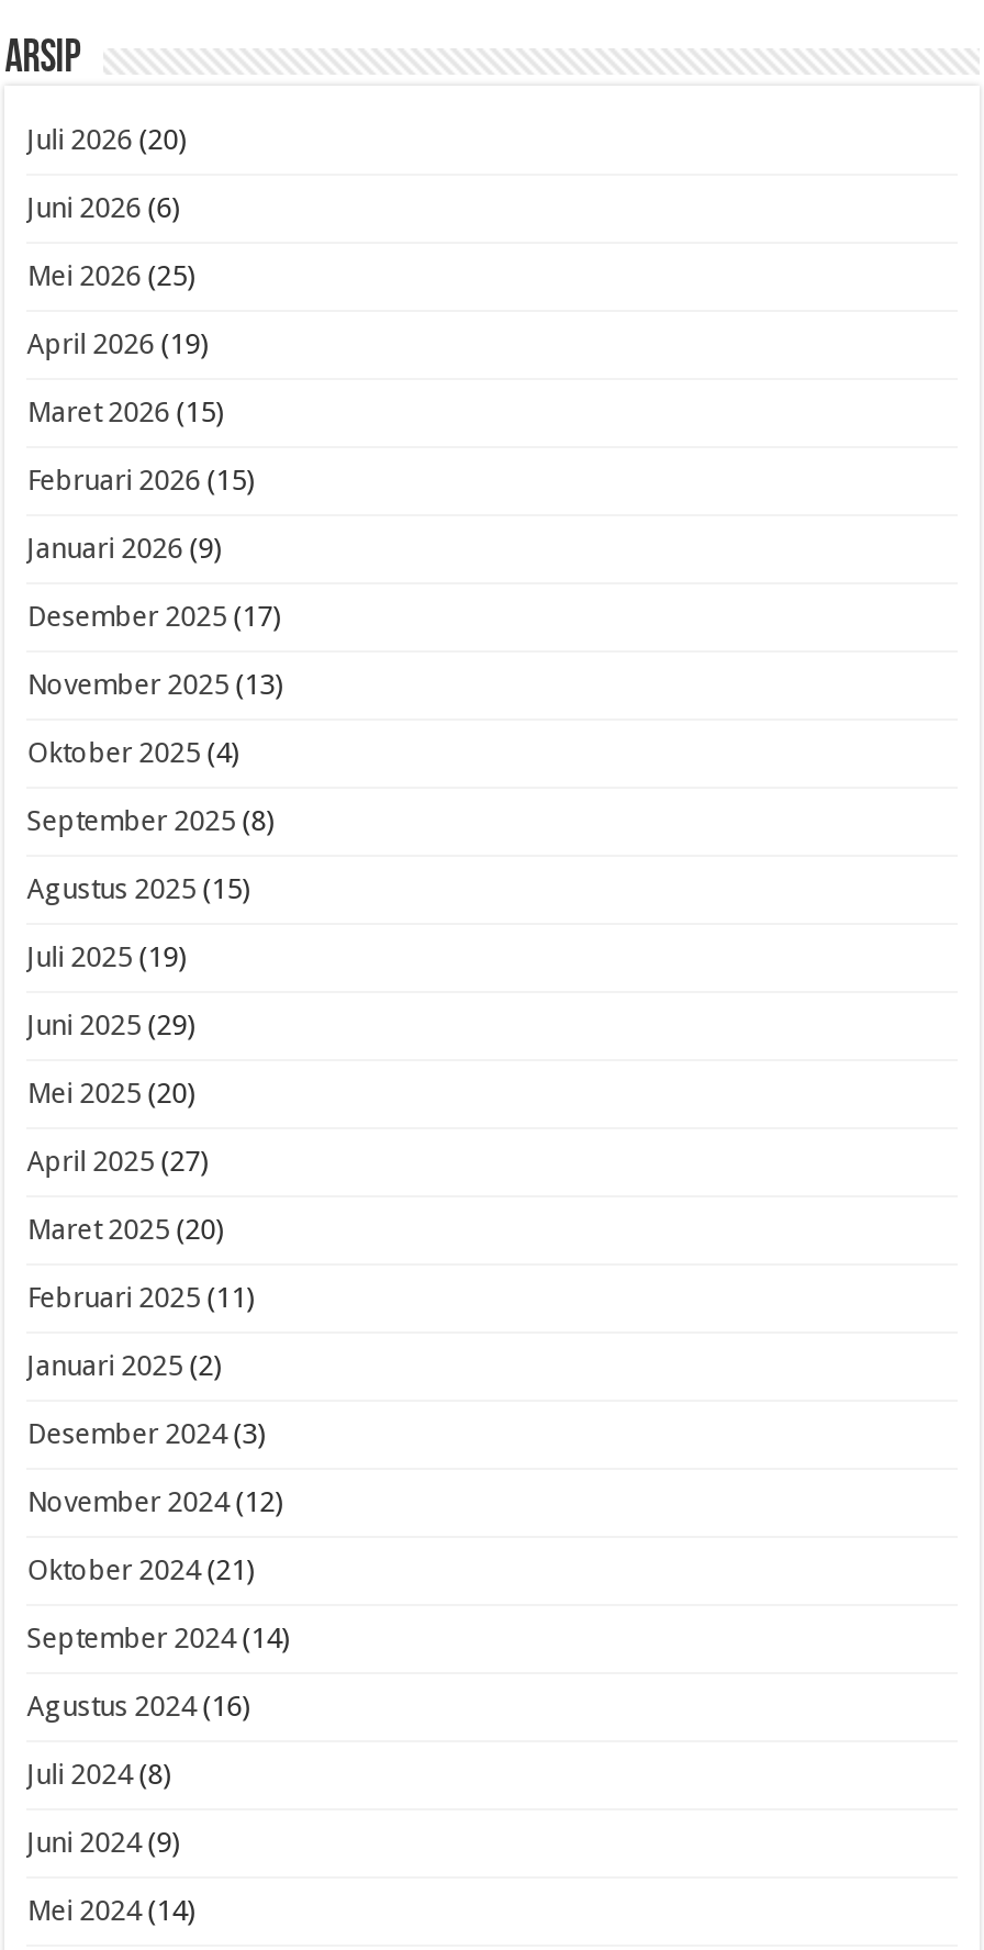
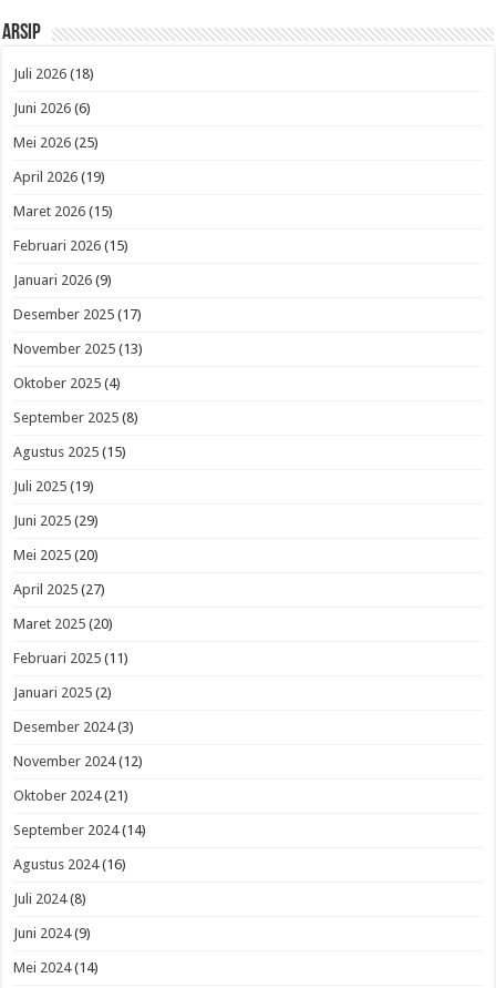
[27,123,187,156] Juli 2026 (20) -> [14,65,94,82] Juli 2026 (18)

